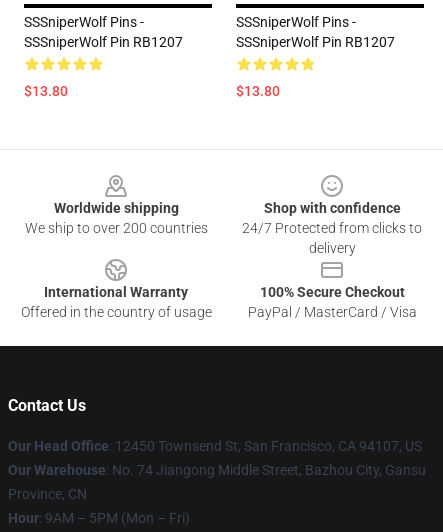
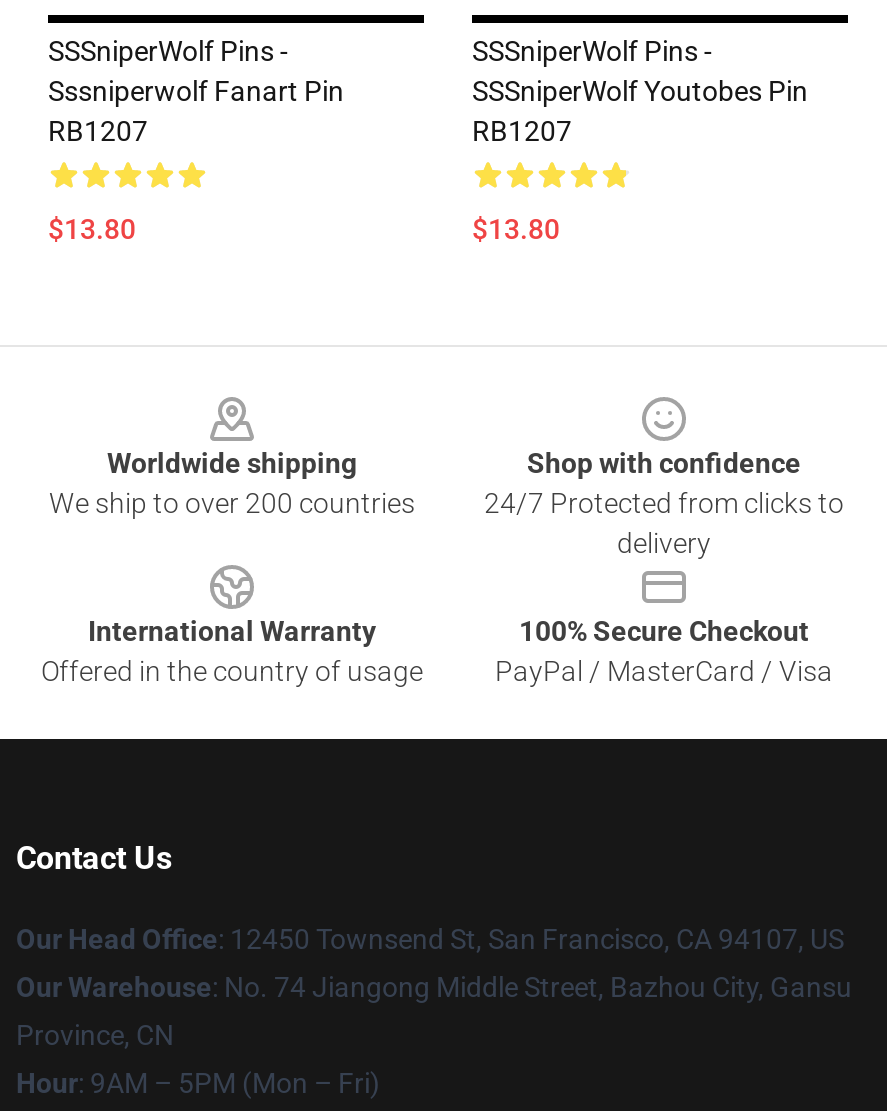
[24,34,183,50] SSSniperWolf Pin RB1207 -> [48,75,344,147] Sssniperwolf Fanart Pin | RB1207
[236,34,395,50] SSSniperWolf Pin RB1207 -> [472,75,808,147] SSSniperWolf Youtobes Pin | RB1207

